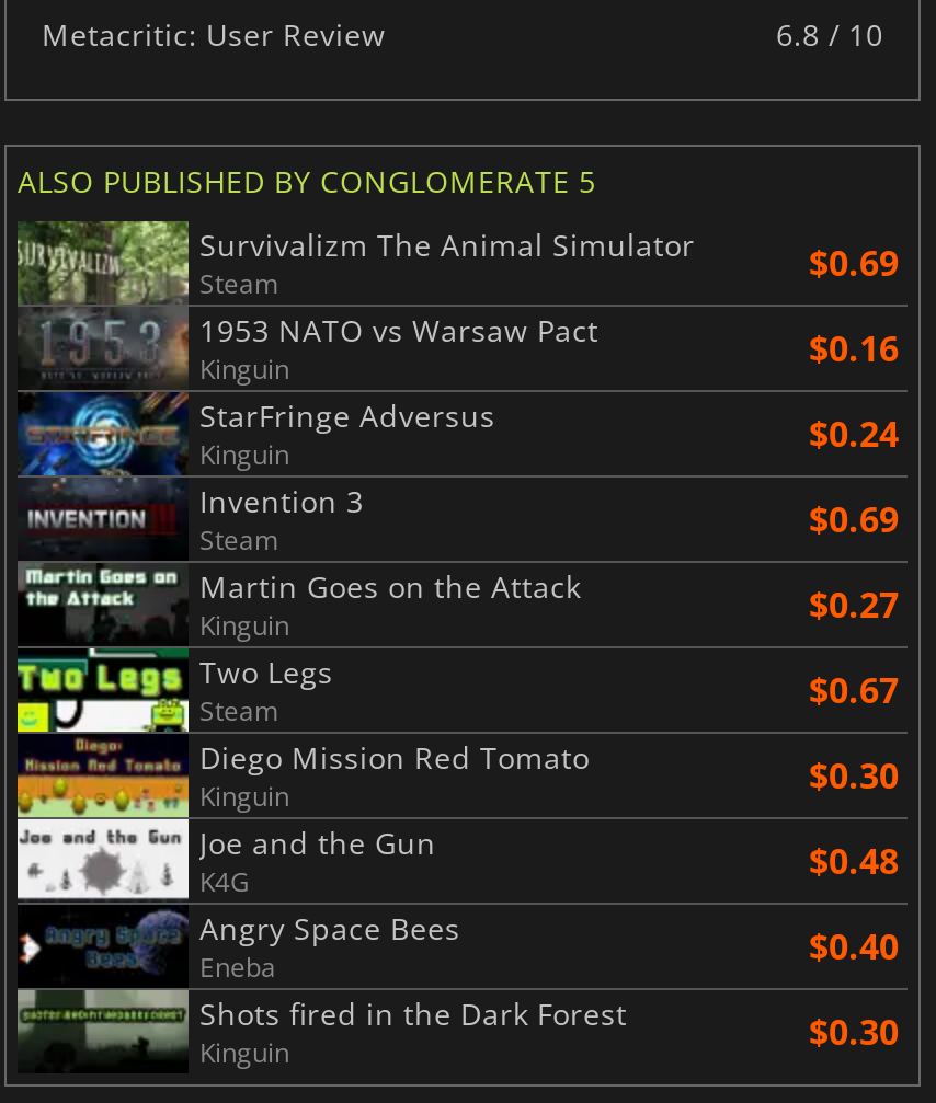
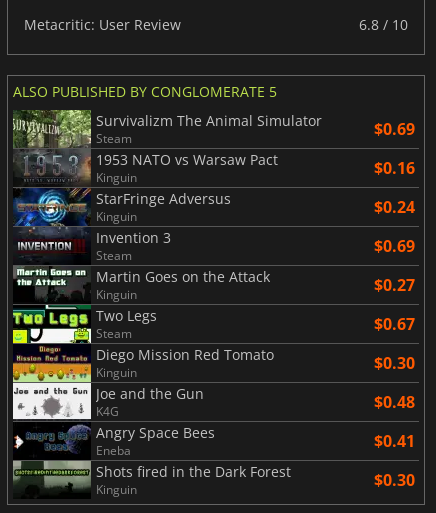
[809,922,899,970] $0.40 -> [374,430,415,452] $0.41

